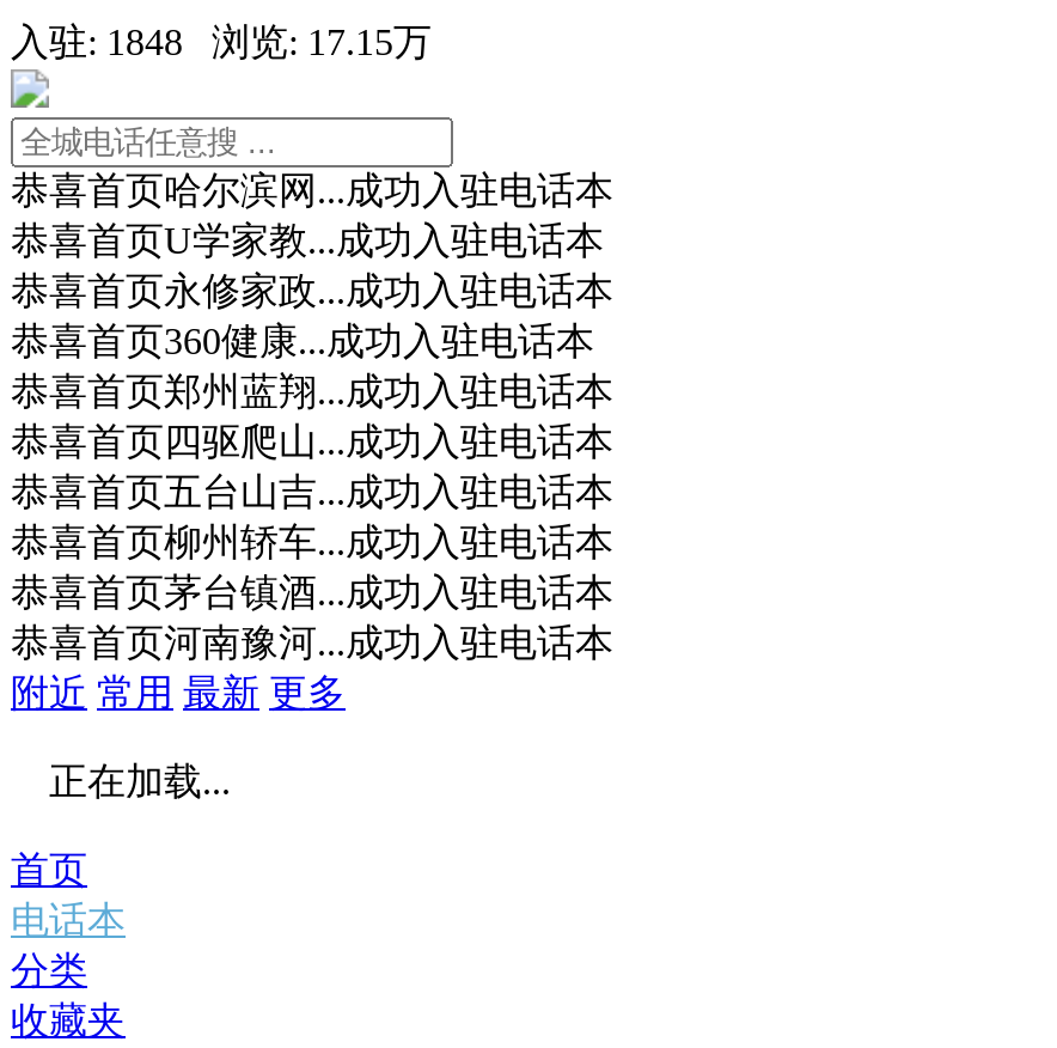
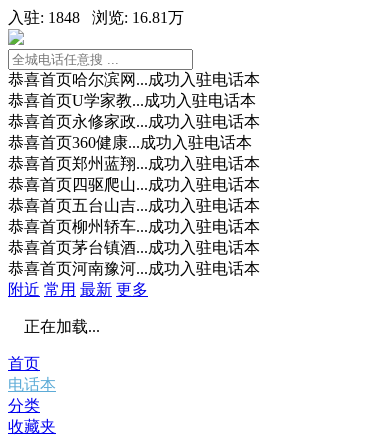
[11,22,441,62] 入驻: 1848 浏览: 17.15万 -> [8,9,188,26] 入驻: 1848 浏览: 16.81万

